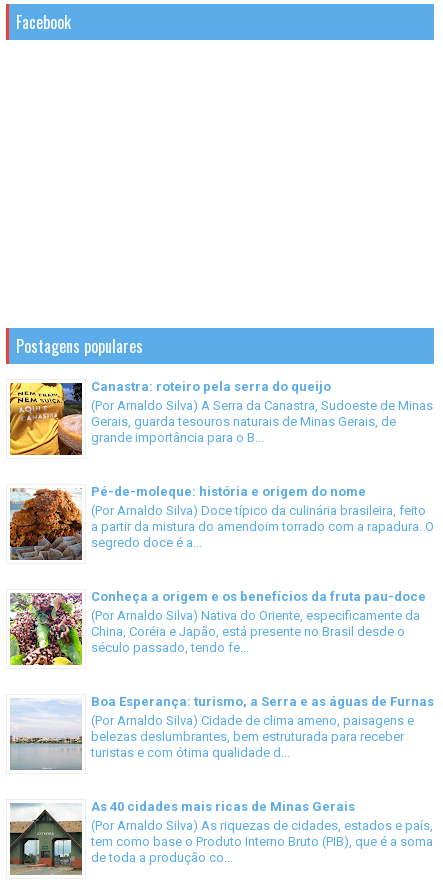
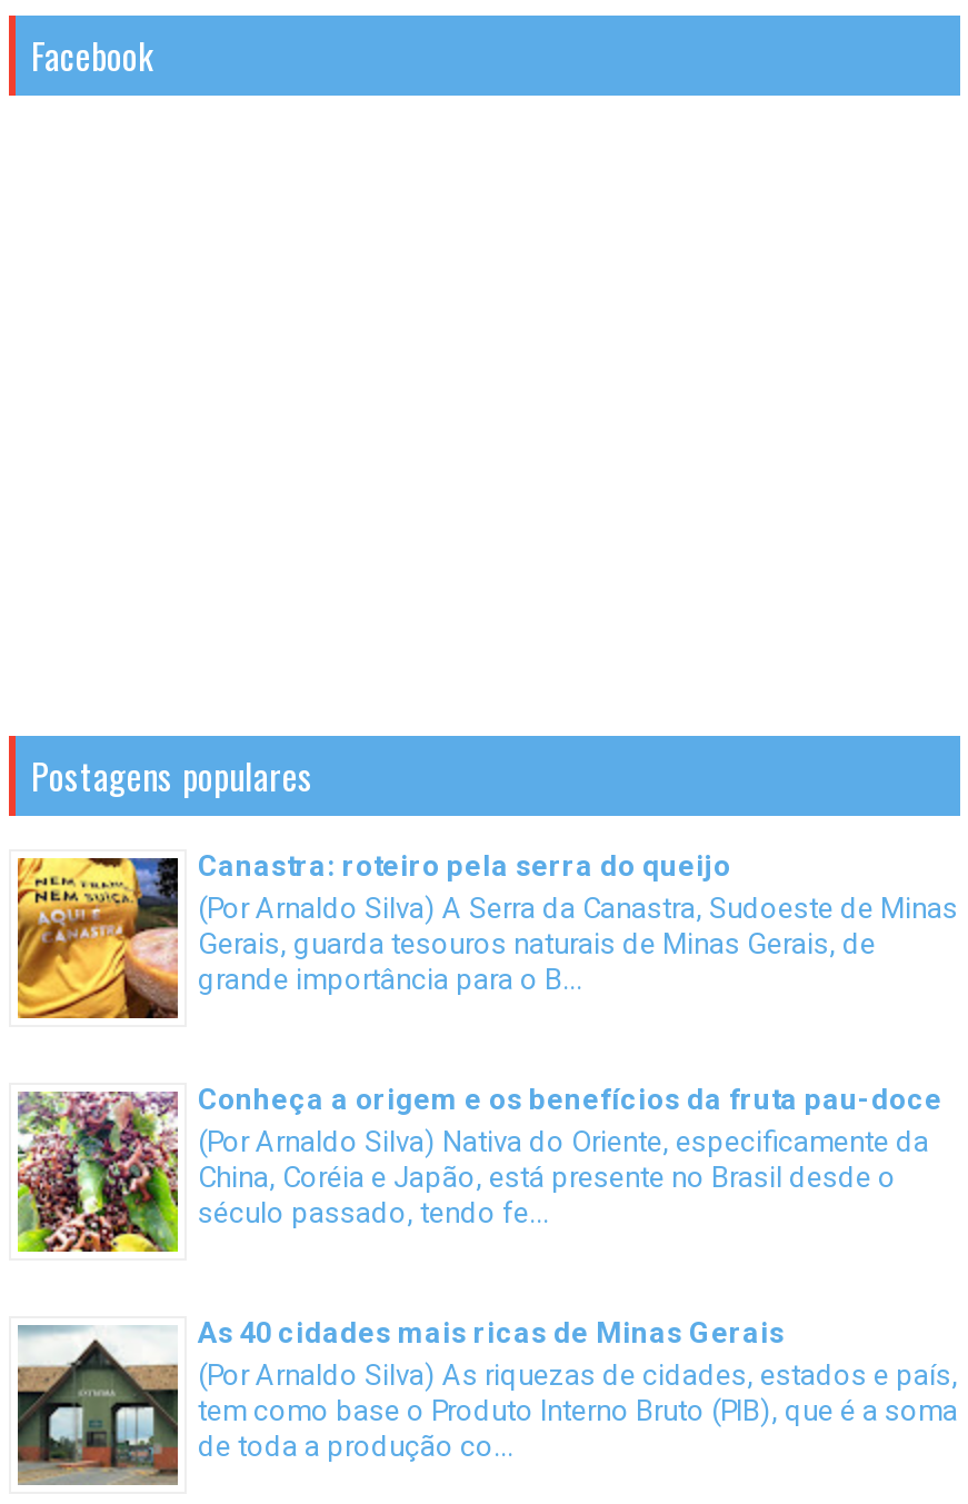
[9,484,434,561] [image] | Pé-de-moleque: história e origem do nome | (Por Arnaldo Silva) Doce típico da culinária brasileira, feito | a partir da mistura do amendoim torrado com a rapadura. O | segredo doce é a... -> none
[10,694,434,770] [image] | Boa Esperança: turismo, a Serra e as águas de Furnas | (Por Arnaldo Silva) Cidade de clima ameno, paisagens e | belezas deslumbrantes, bem estruturada para receber | turistas e com ótima qualidade d... -> none

